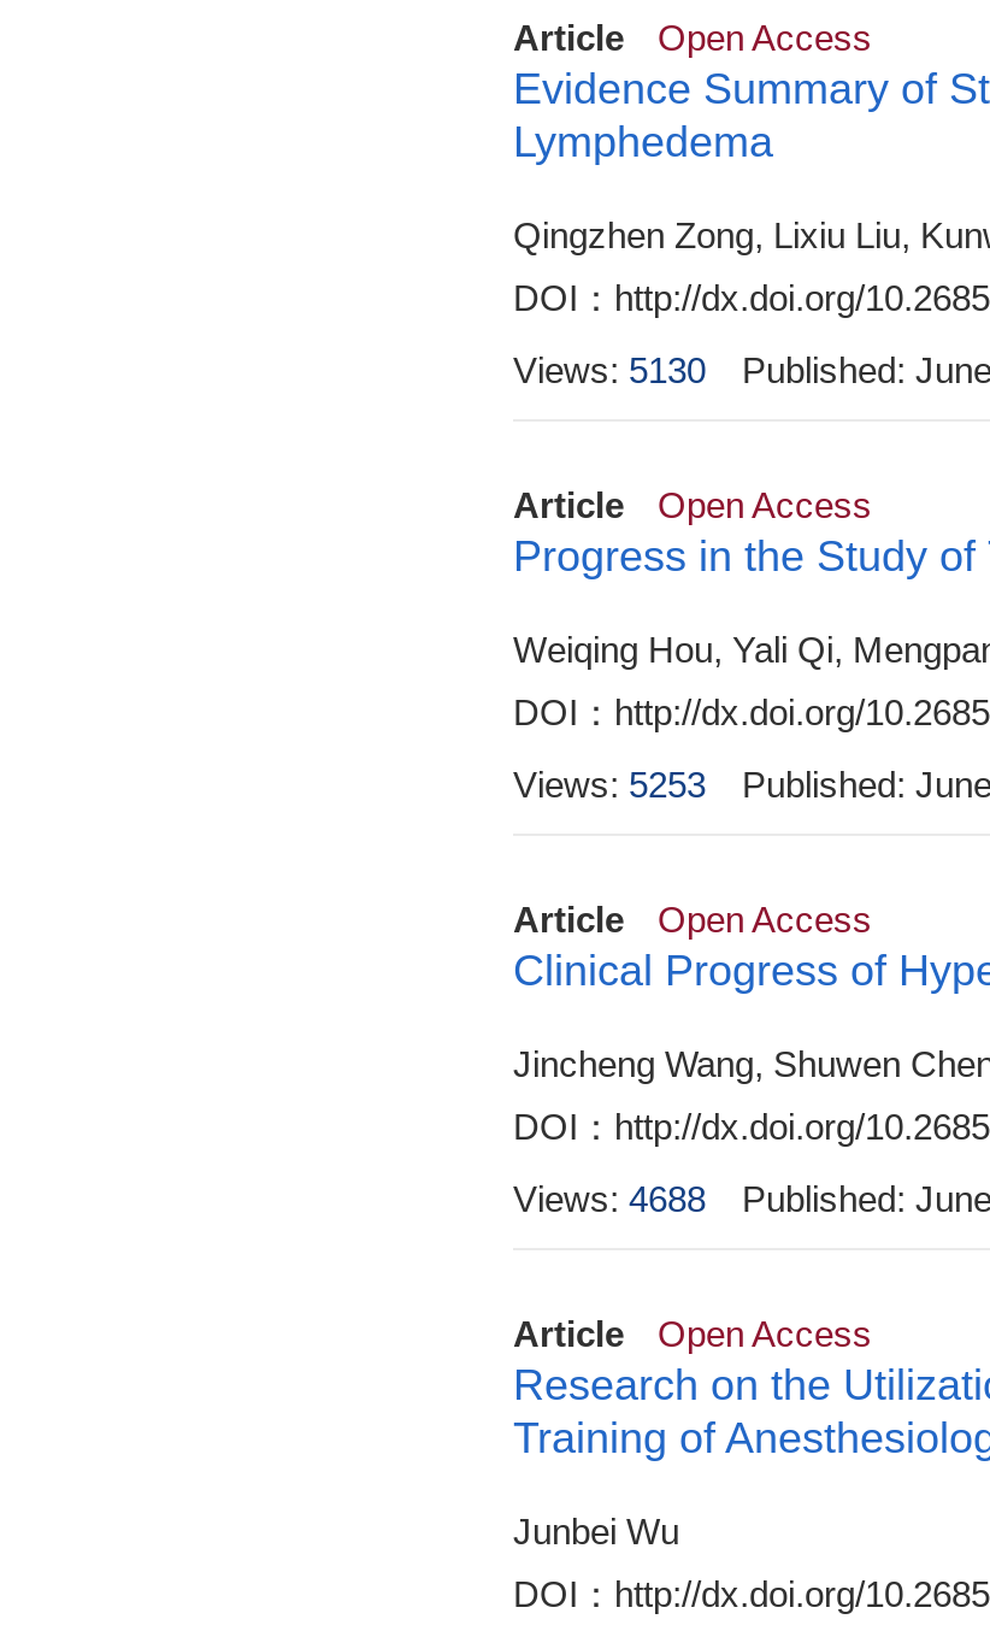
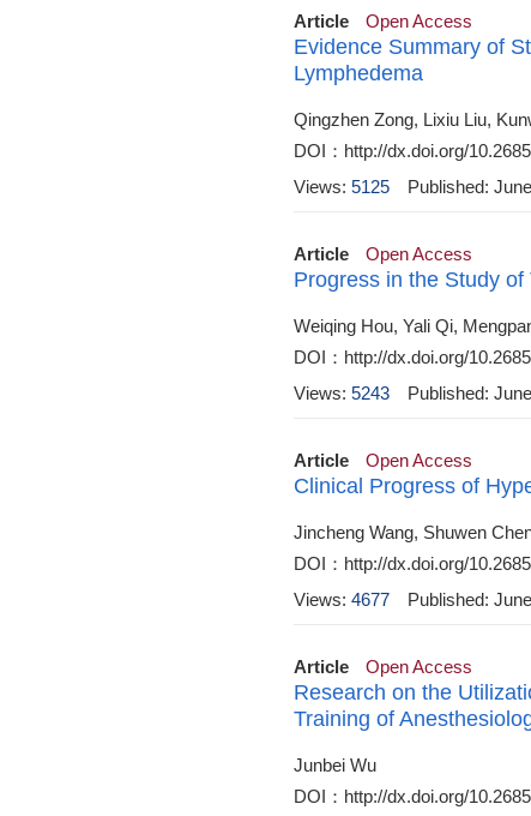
[513,349,706,390] Views: 5130 -> [294,176,390,197] Views: 5125
[513,764,706,805] Views: 5253 -> [294,383,390,403] Views: 5243
[513,1178,706,1219] Views: 4688 -> [294,589,390,610] Views: 4677

